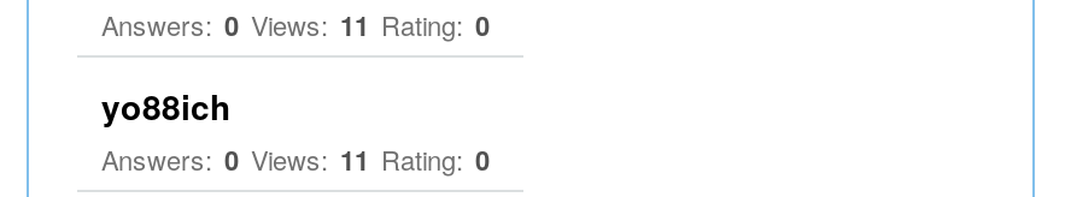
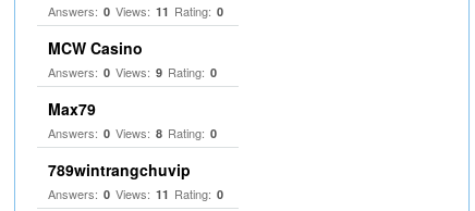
[101,82,232,130] yo88ich -> [48,37,217,181] MCW Casino | Answers: 0 Views: 9 Rating: 0 | Max79 | Answers: 0 Views: 8 Rating: 0 | 789wintrangchuvip

